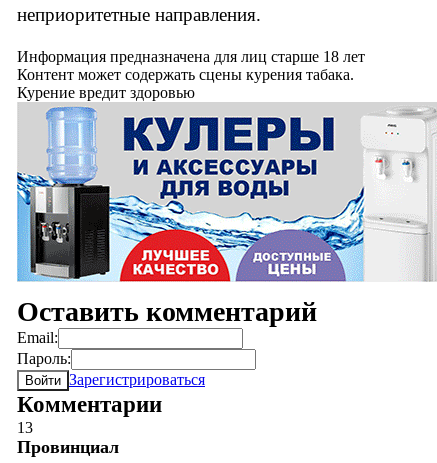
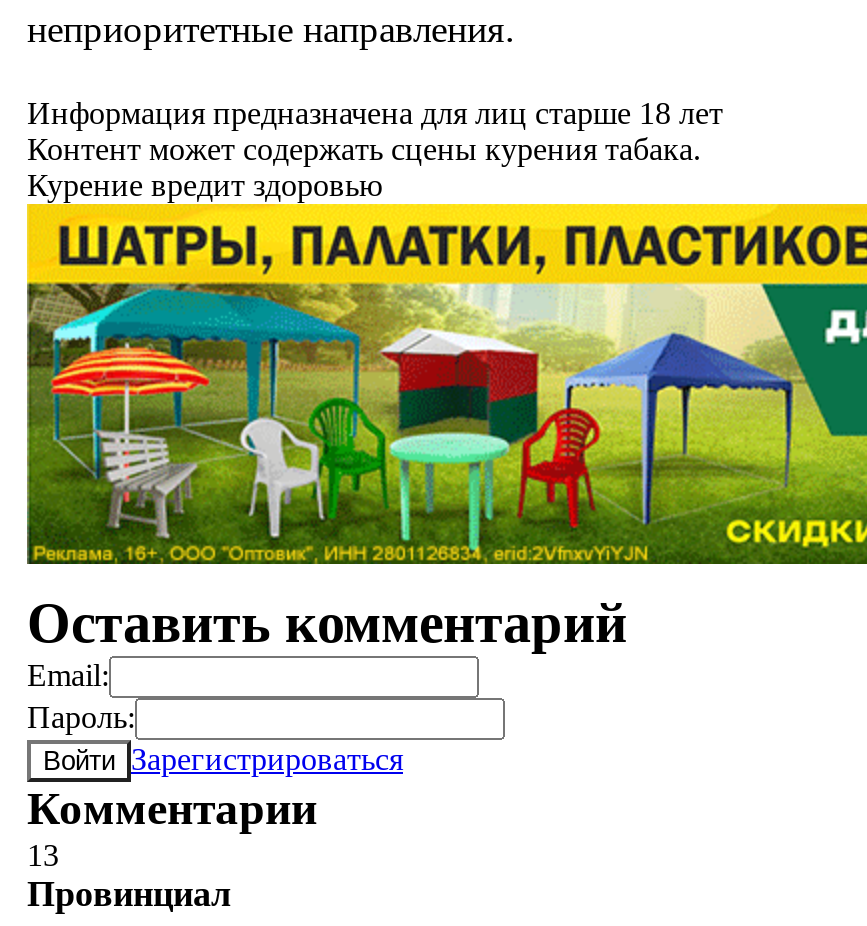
[16,102,434,282] [image] -> [25,202,861,566] [image]

